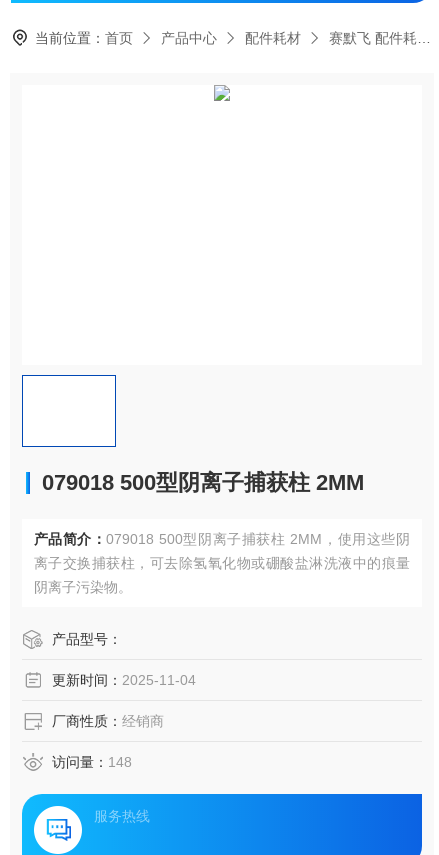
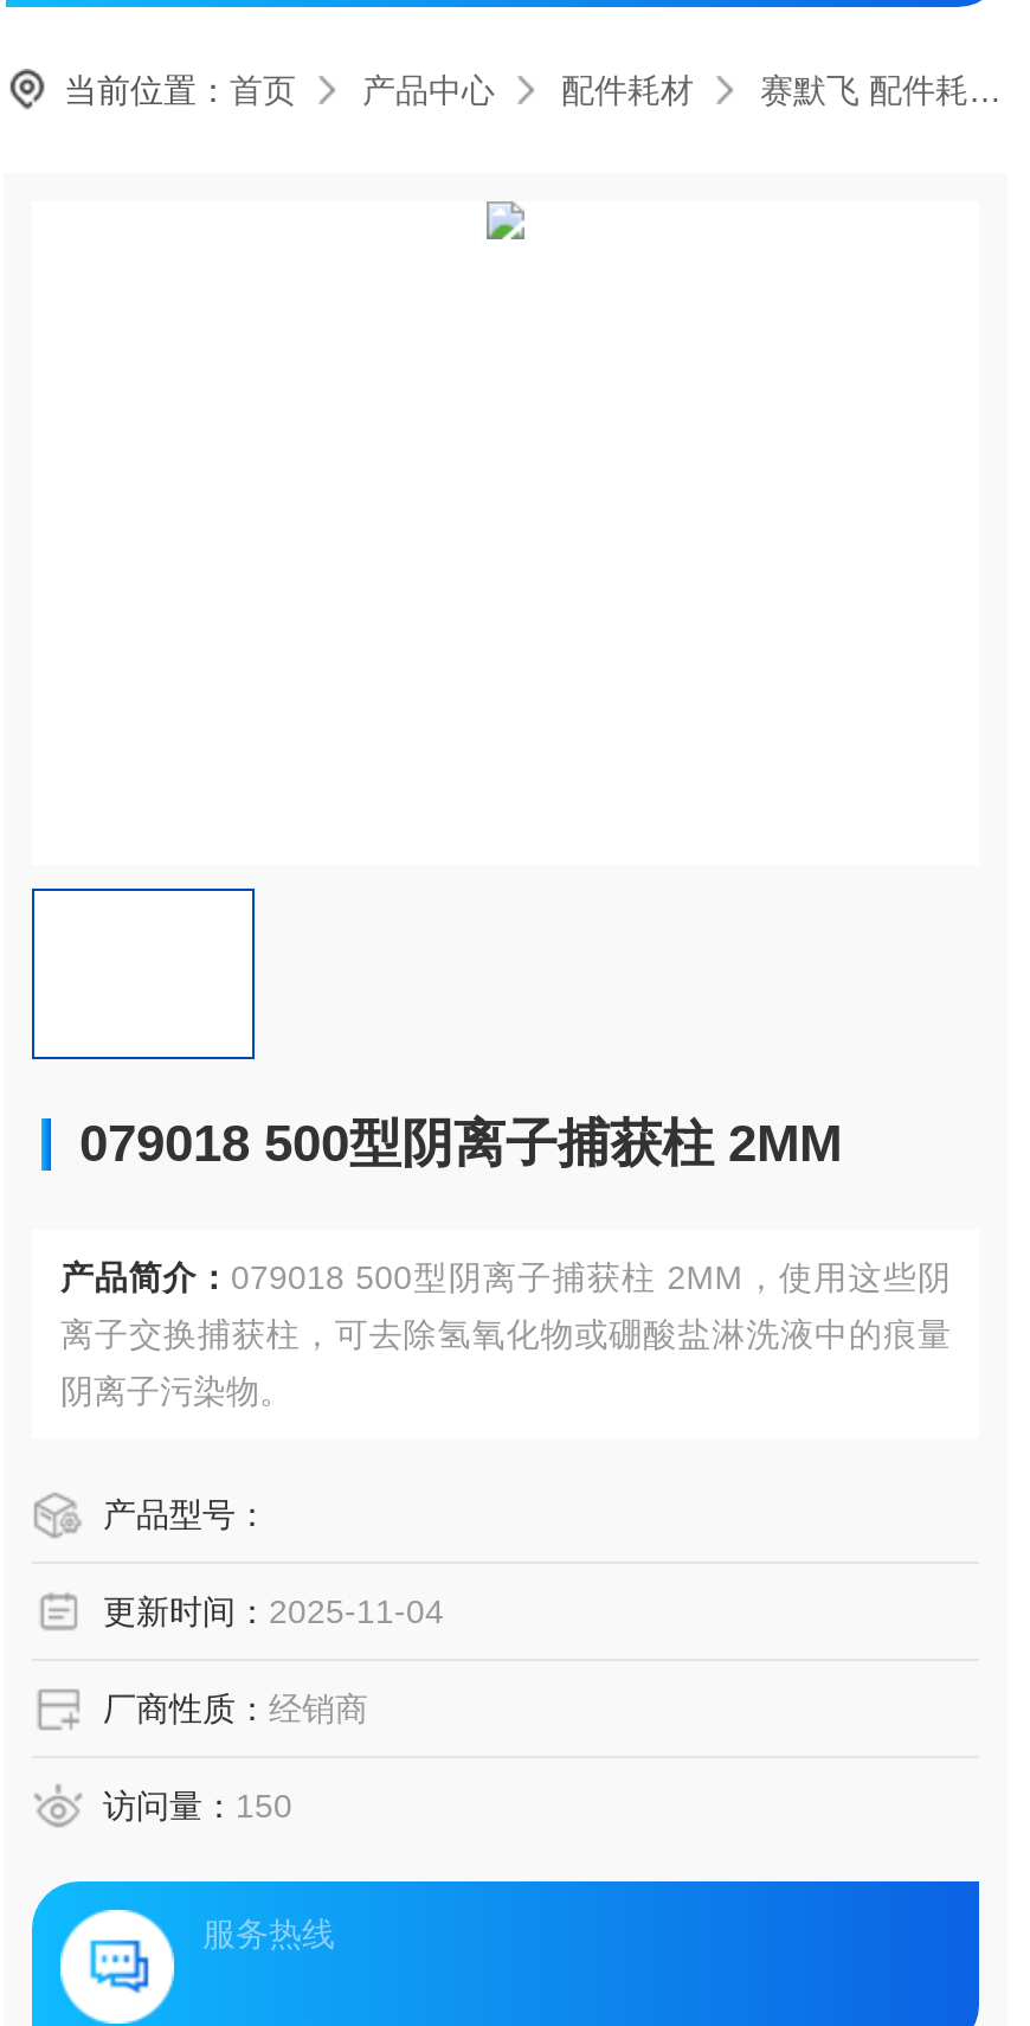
[52,754,132,770] 访问量：148 -> [103,1787,292,1825] 访问量：150

